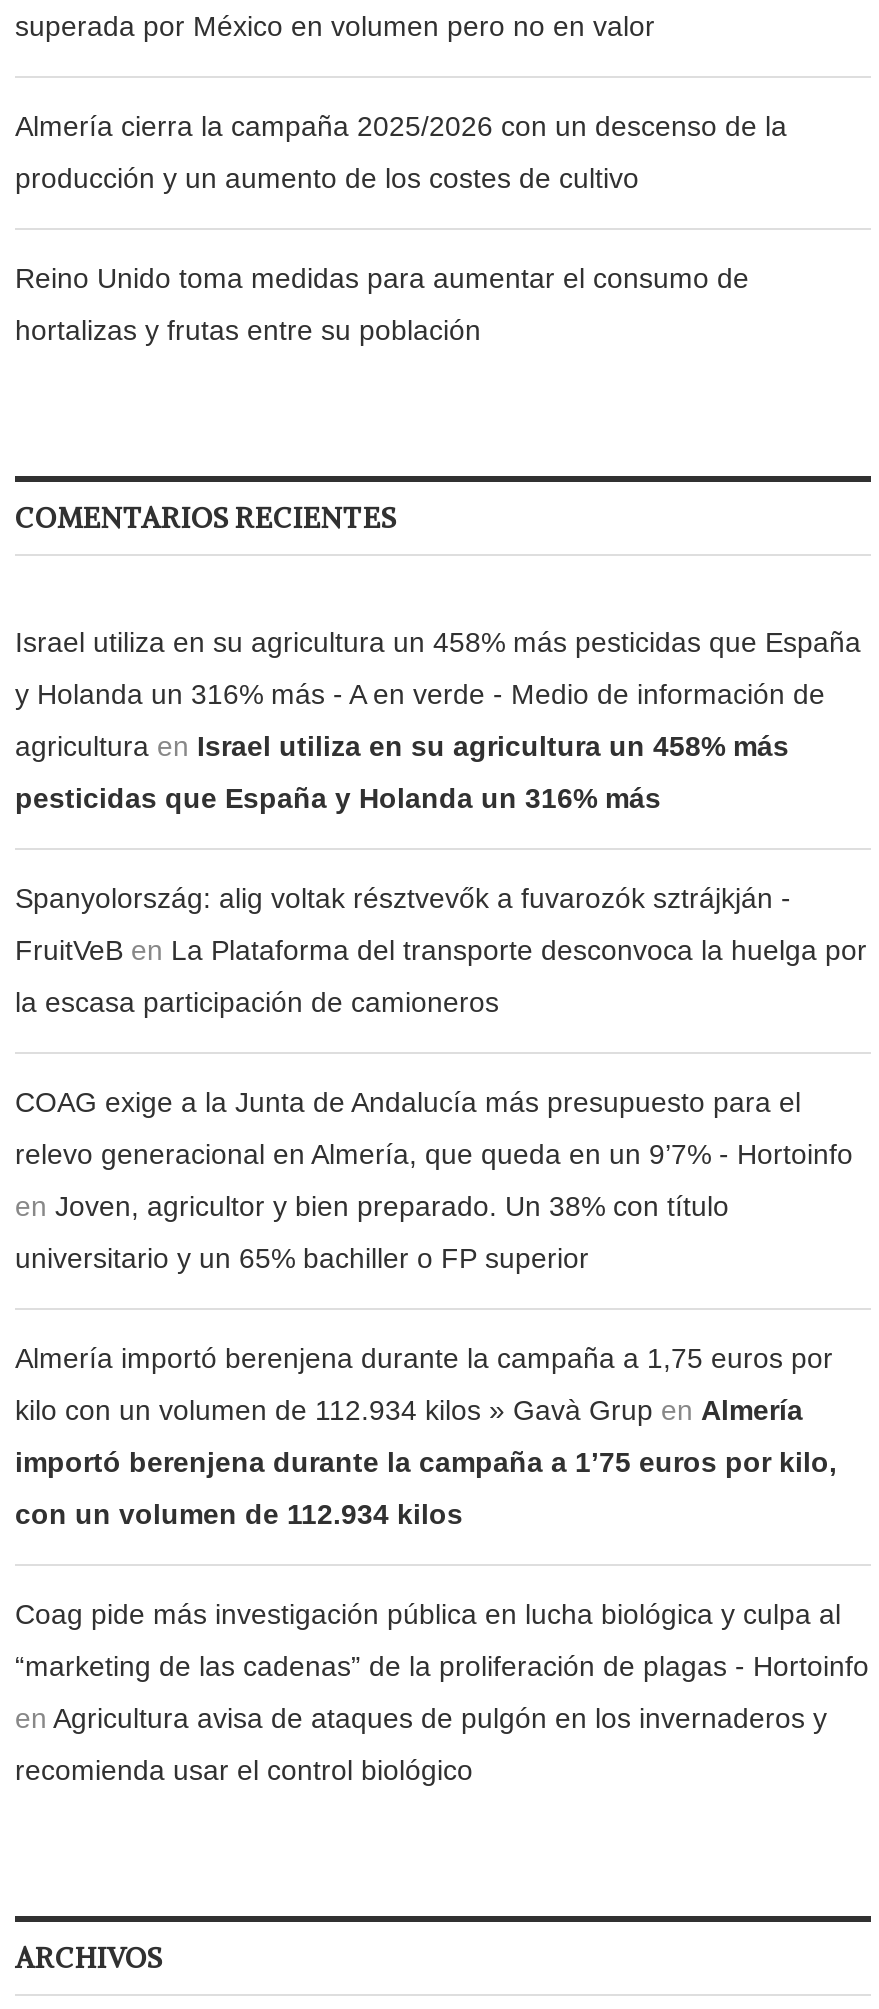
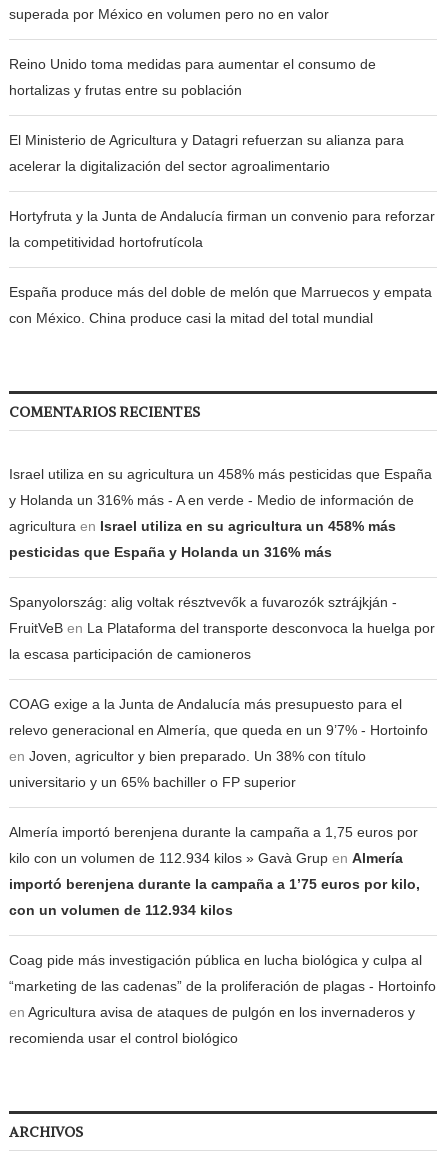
[15,110,787,194] Almería cierra la campaña 2025/2026 con un descenso de la | producción y un aumento de los costes de cultivo -> none
moved [15,262,749,346] -> [9,56,376,98]: Reino Unido toma medidas para aumentar el consumo de | hortalizas y frutas entre su población
none -> [9,132,435,326] El Ministerio de Agricultura y Datagri refuerzan su alianza para | acelerar la digitalización del sector agroalimentario | Hortyfruta y la Junta de Andalucía firman un convenio para reforzar | la competitividad hortofrutícola | España produce más del doble de melón que Marruecos y empata | con México. China produce casi la mitad del total mundial

